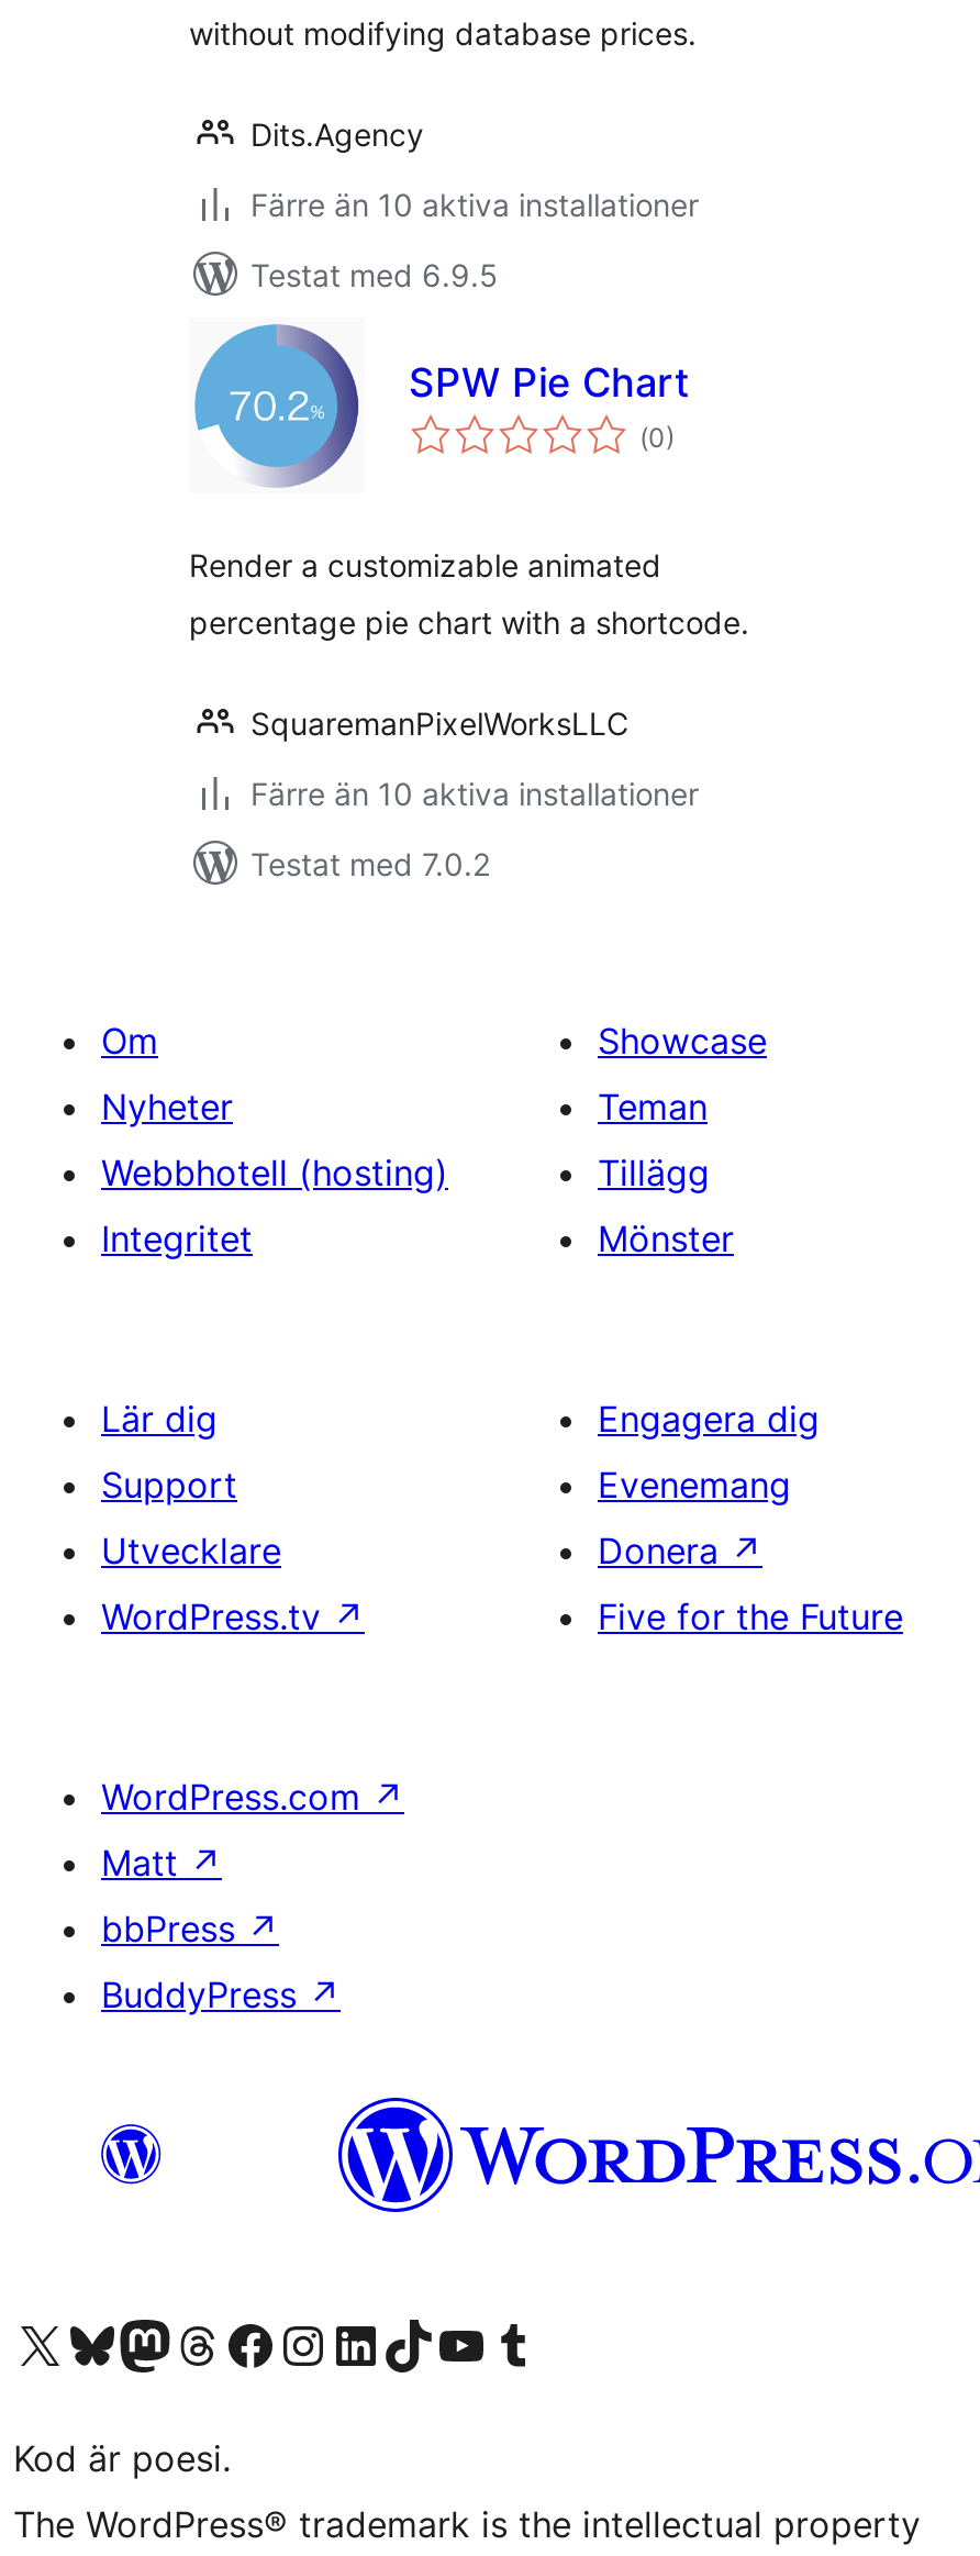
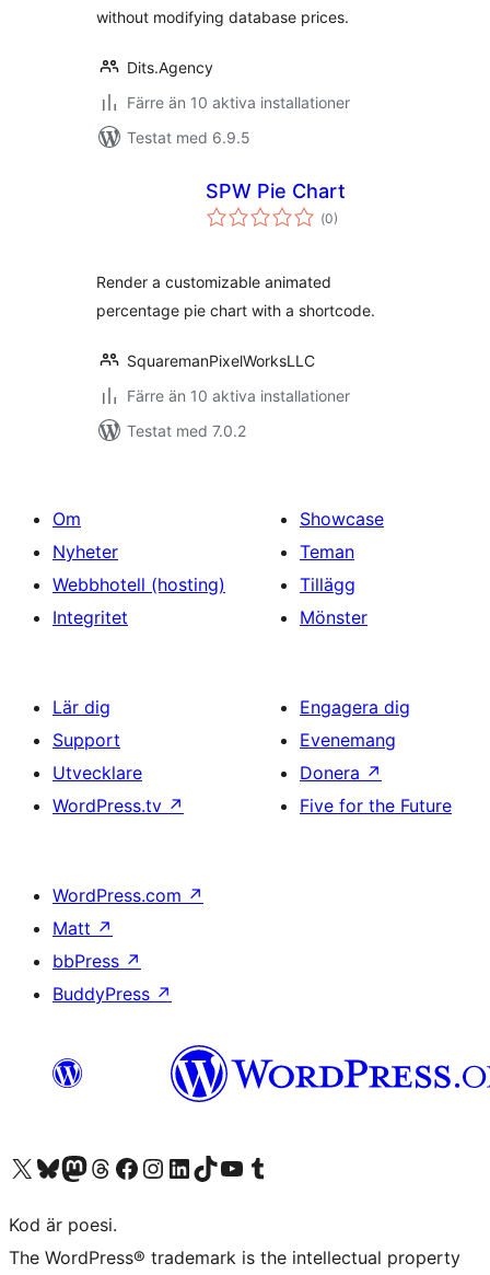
[191,322,360,489] [image] -> none

